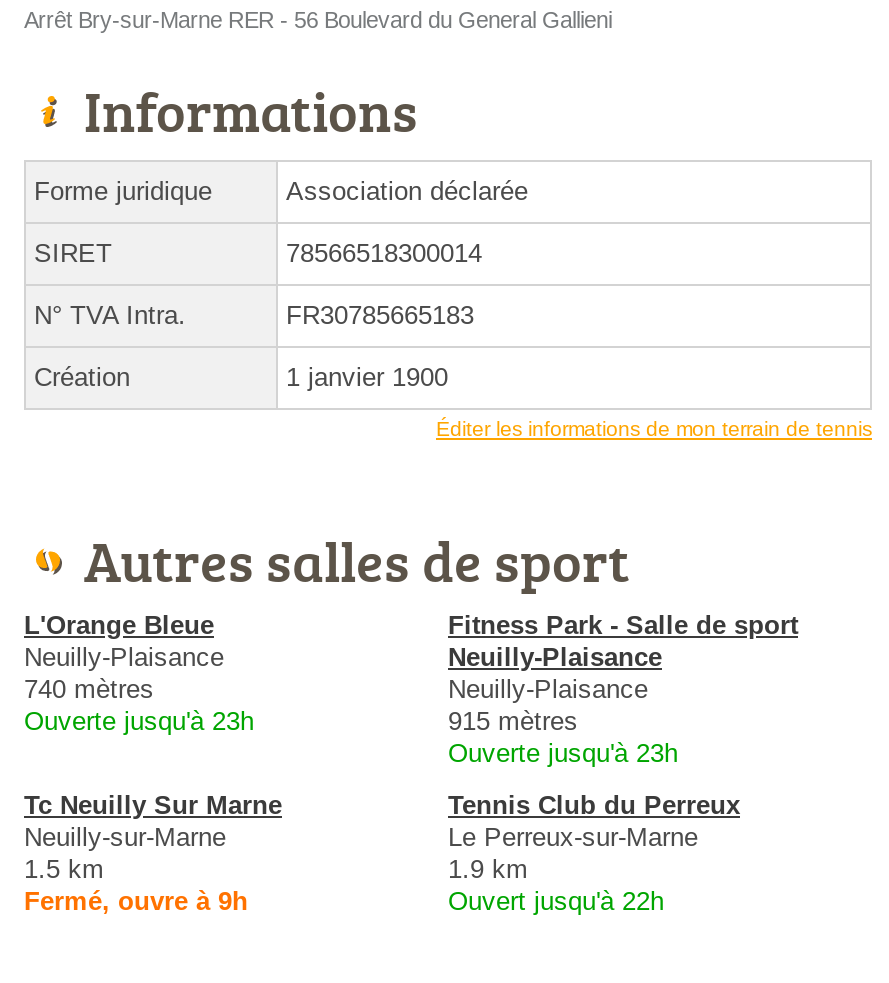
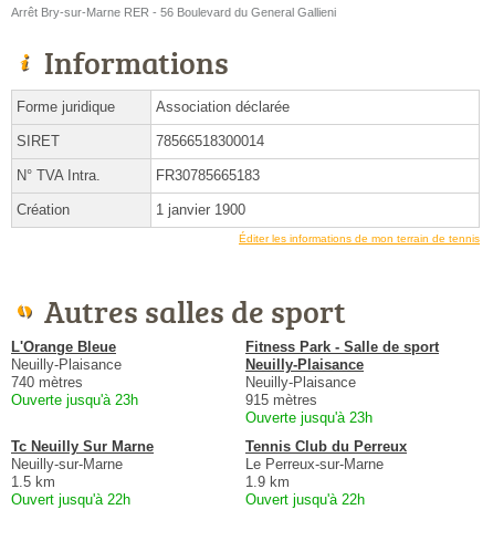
[24,886,248,916] Fermé, ouvre à 9h -> [11,491,130,508] Ouvert jusqu'à 22h

